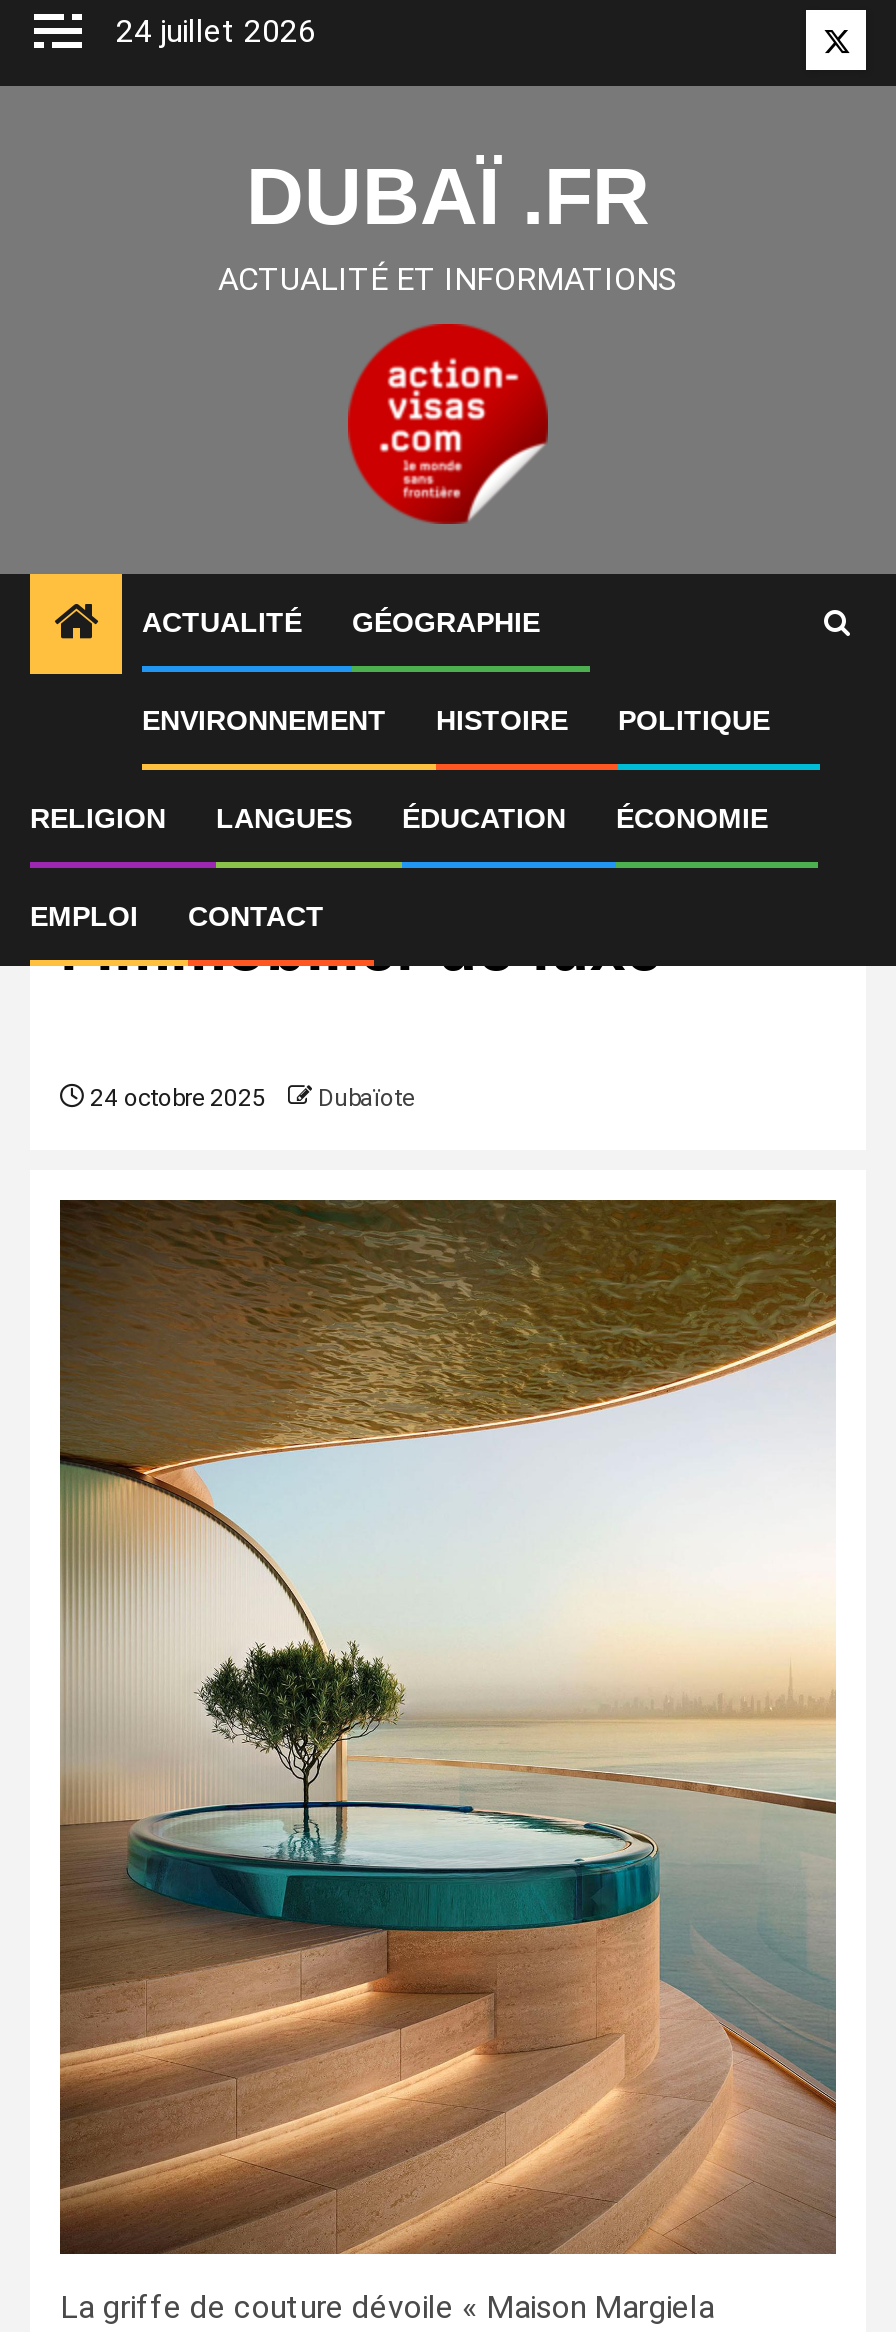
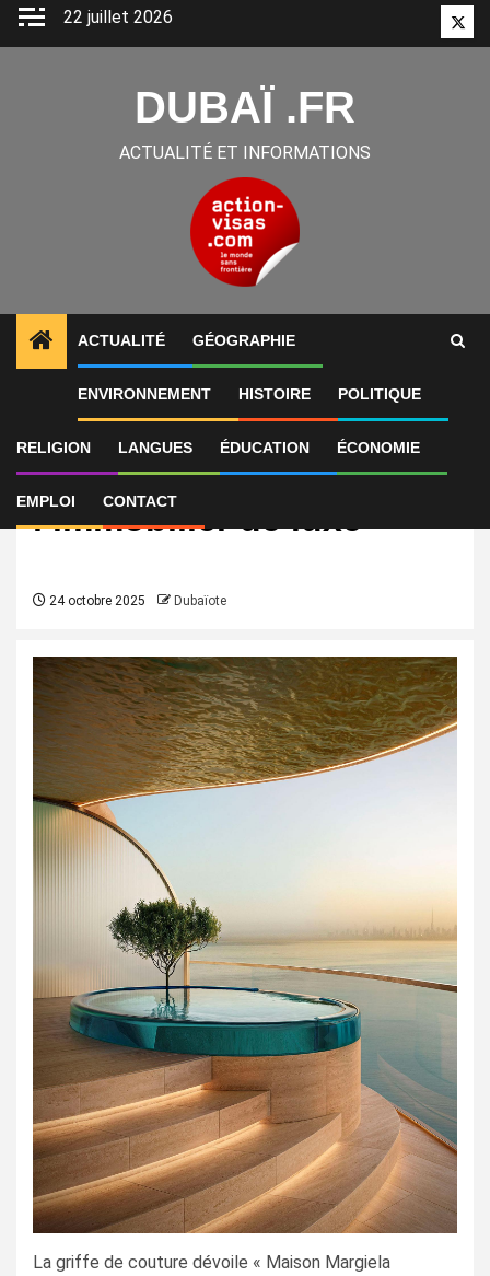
[116,12,316,50] 24 juillet 2026 -> [63,7,173,27] 22 juillet 2026

